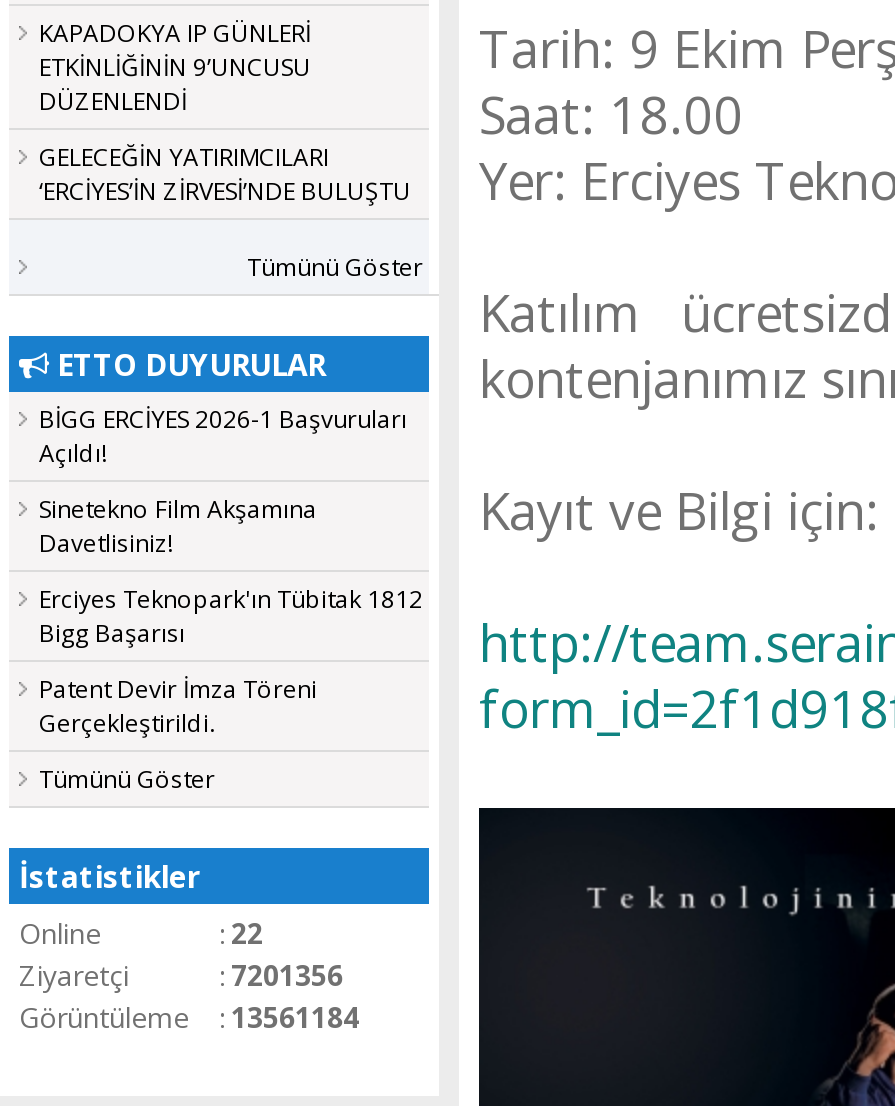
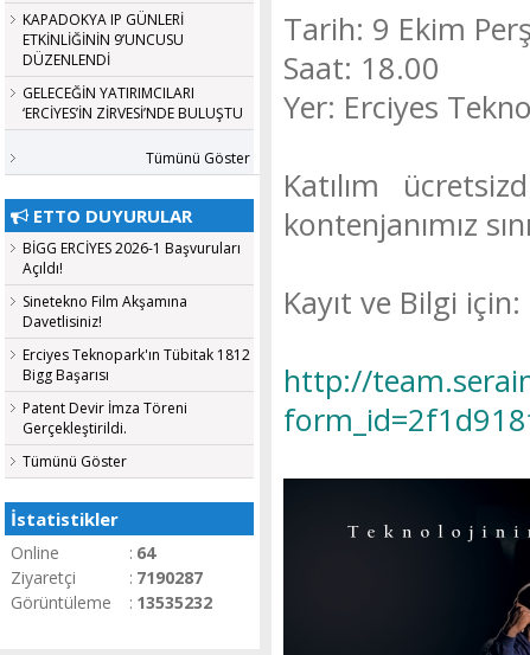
[219,914,263,952] : 22 -> [129,541,155,564] : 64
[219,956,343,994] : 7201356 -> [129,566,203,589] : 7190287
[19,998,359,1036] Görüntüleme : 13561184 -> [11,591,212,614] Görüntüleme : 13535232

